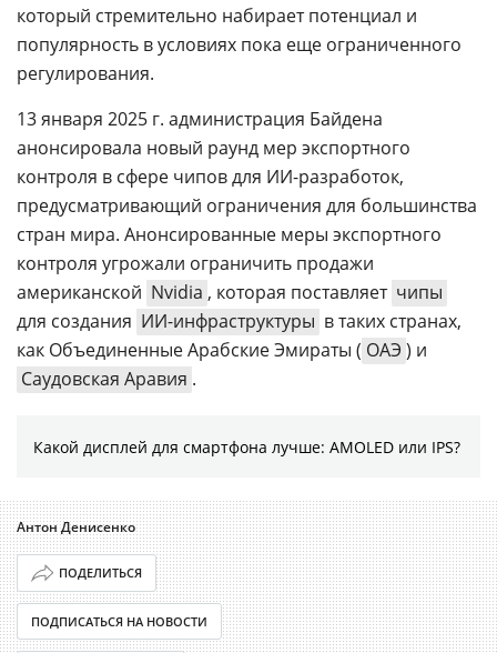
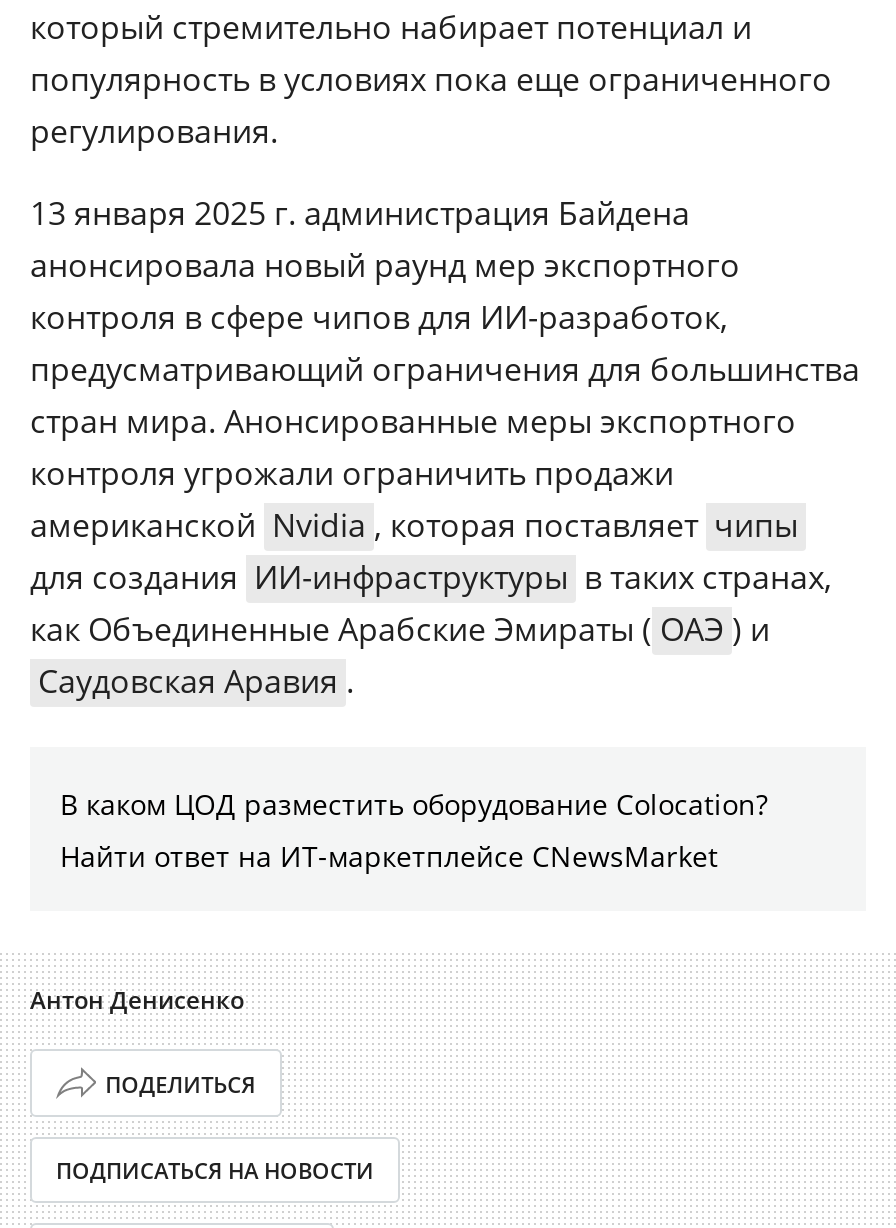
[33,436,460,457] Какой дисплей для смартфона лучше: AMOLED или IPS? -> [60,785,768,875] В каком ЦОД разместить оборудование Colocation? | Найти ответ на ИТ-маркетплейсе CNewsMarket

